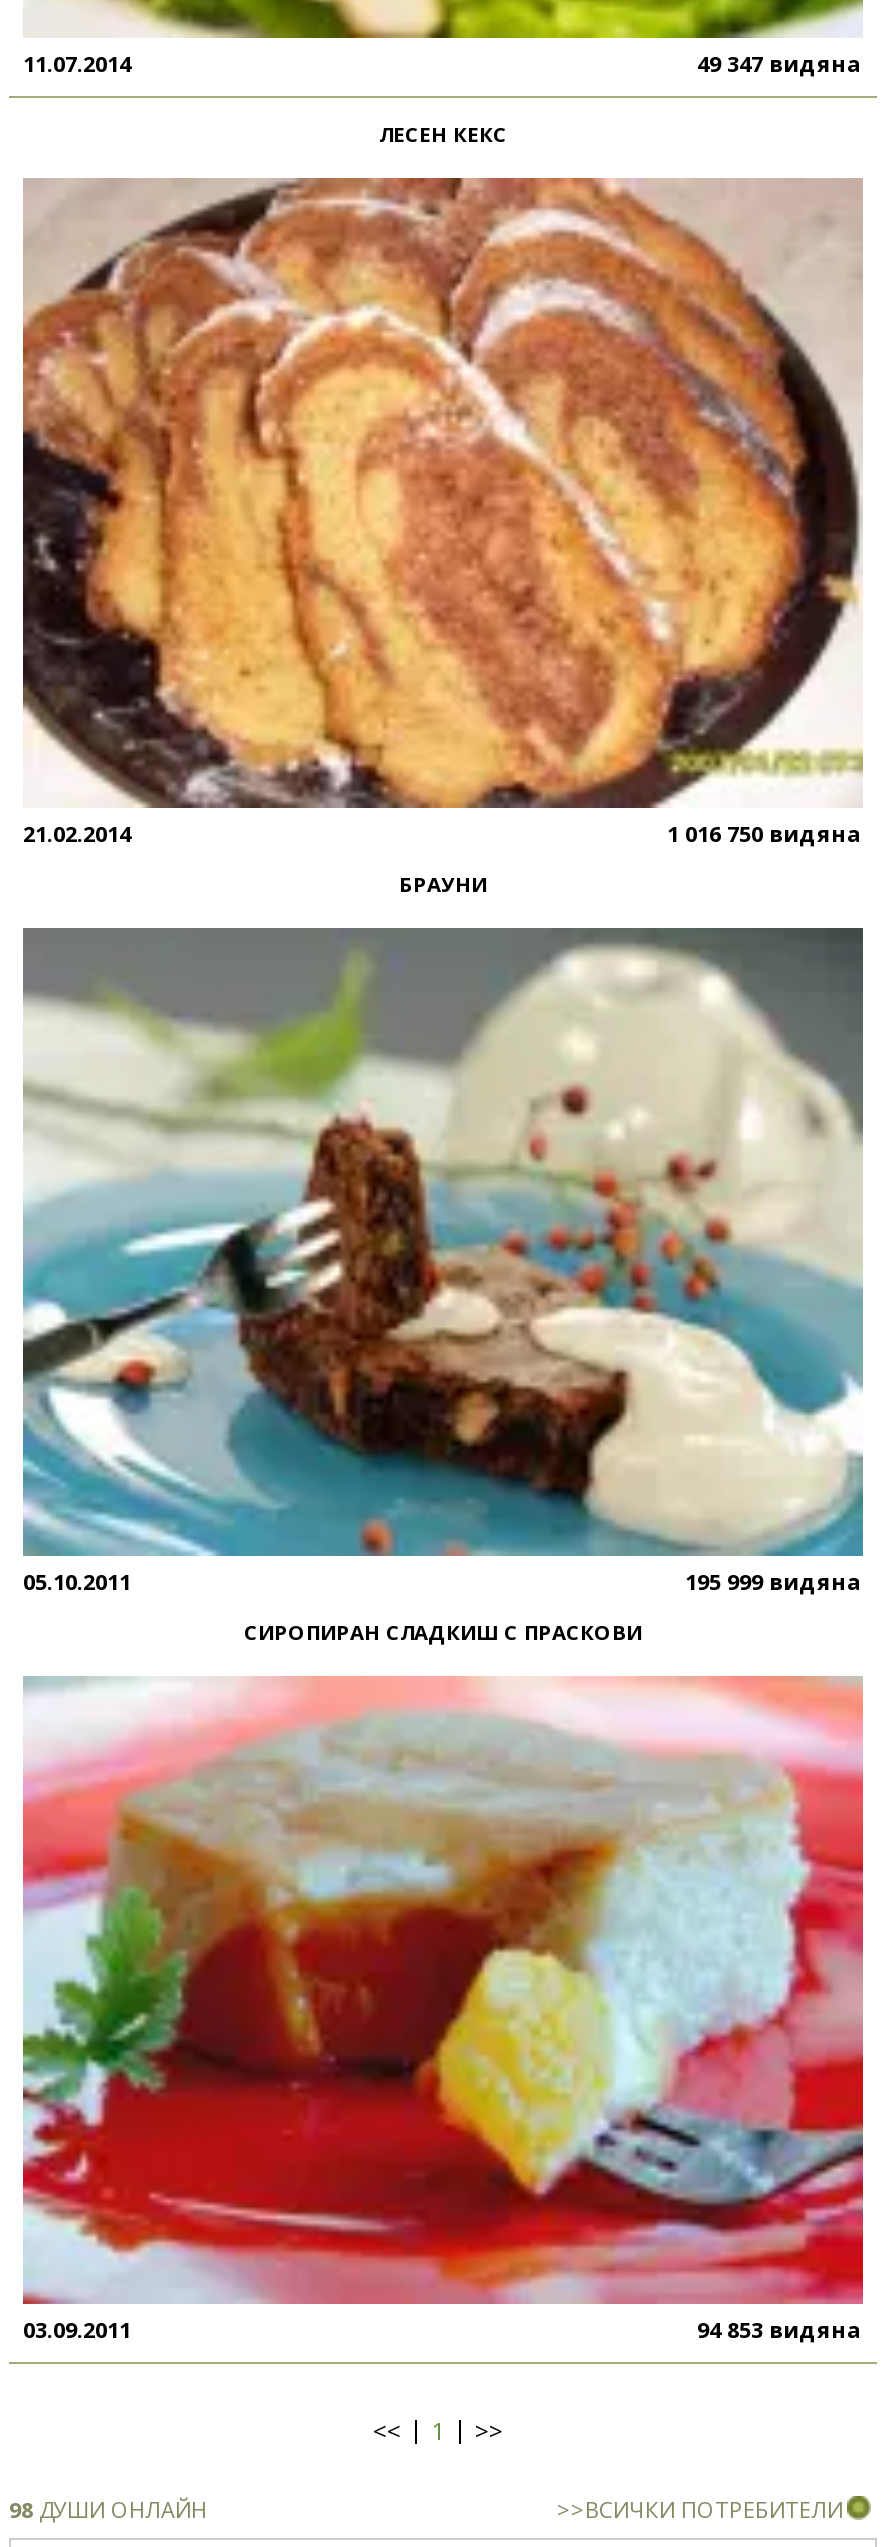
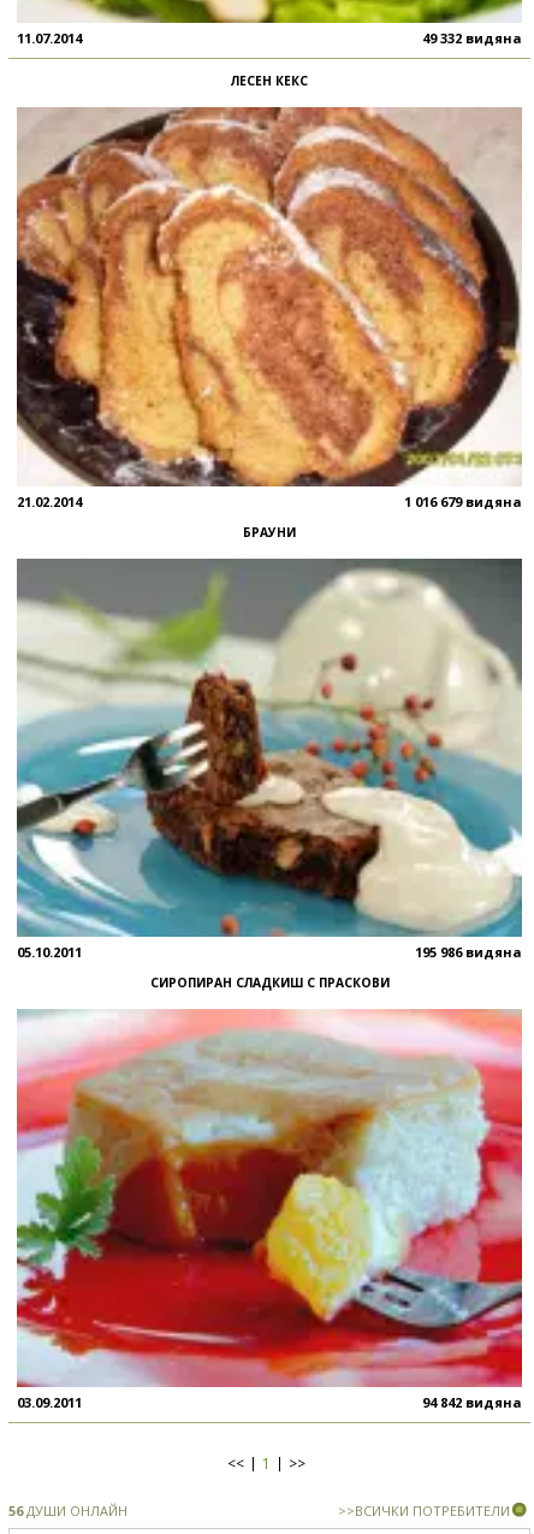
[697,49,863,79] 49 347 видяна -> [422,29,522,48] 49 332 видяна
[667,818,863,848] 1 016 750 видяна -> [404,492,522,510] 1 016 679 видяна
[685,1566,863,1596] 195 999 видяна -> [415,943,522,961] 195 986 видяна
[697,2315,863,2345] 94 853 видяна -> [422,1394,522,1412] 94 842 видяна
[9,2495,207,2525] 98 ДУШИ ОНЛАЙН -> [8,1502,127,1520] 56 ДУШИ ОНЛАЙН

